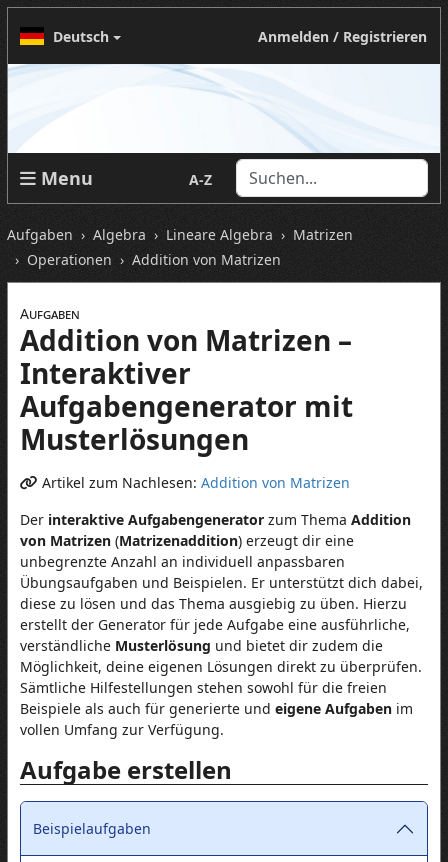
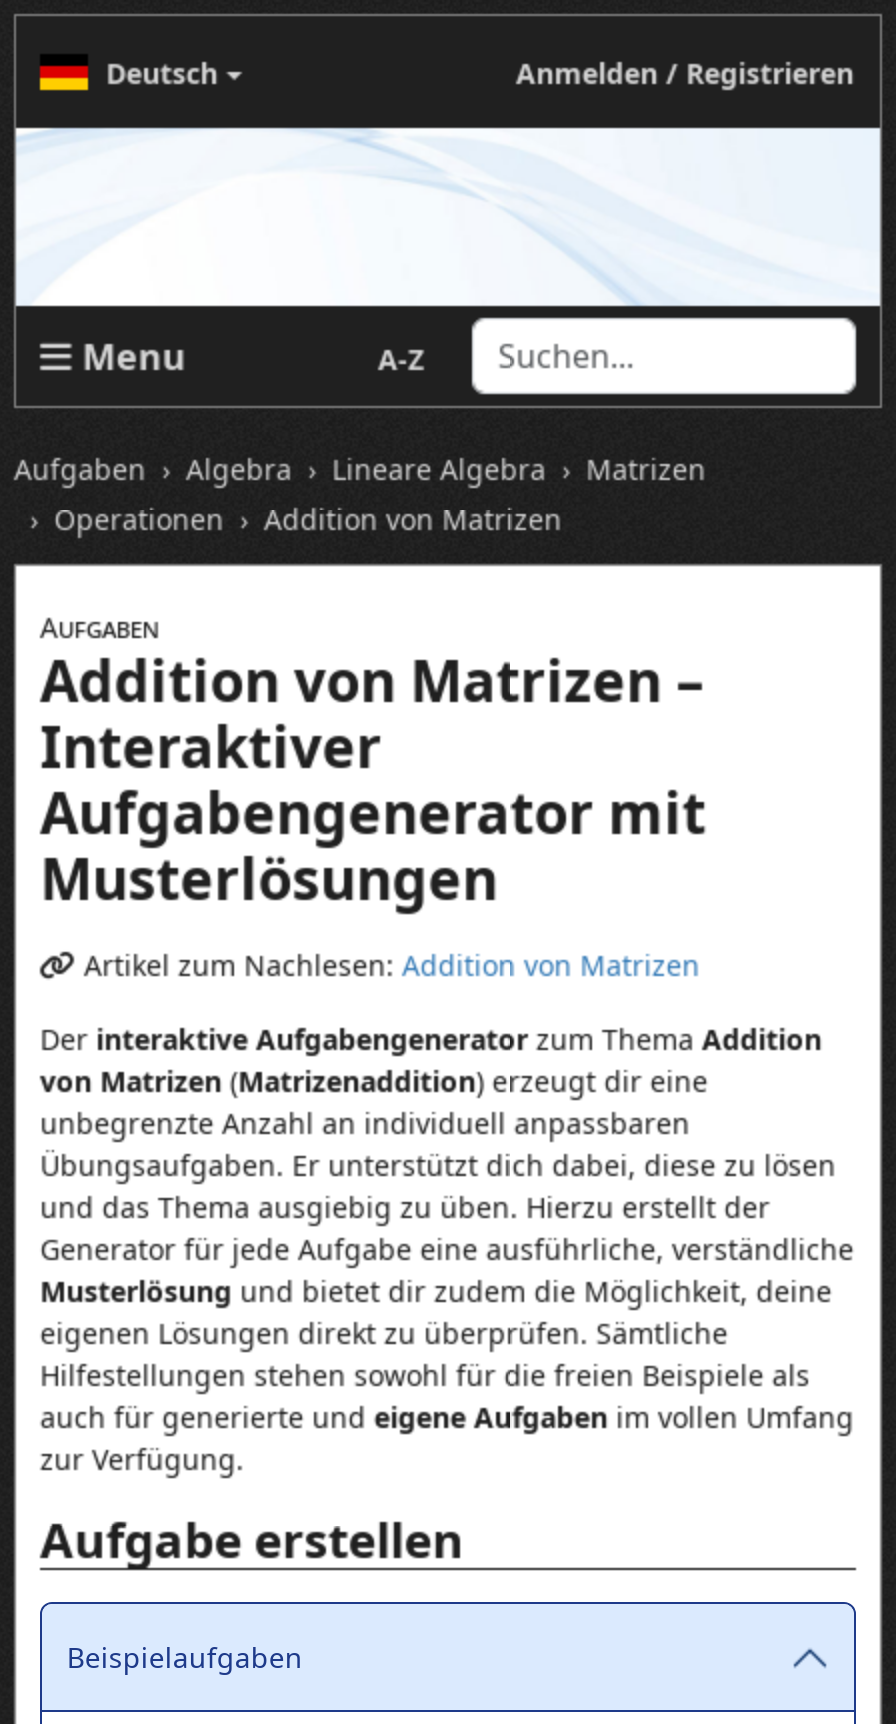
[20,573,423,739] Übungsaufgaben und Beispielen. Er unterstützt dich dabei, | diese zu lösen und das Thema ausgiebig zu üben. Hierzu | erstellt der Generator für jede Aufgabe eine ausführliche, | verständliche Musterlösung und bietet dir zudem die | Möglichkeit, deine eigenen Lösungen direkt zu überprüfen. | Sämtliche Hilfestellungen stehen sowohl für die freien | Beispiele als auch für generierte und eigene Aufgaben im | vollen Umfang zur Verfügung. -> [40,1146,854,1478] Übungsaufgaben. Er unterstützt dich dabei, diese zu lösen | und das Thema ausgiebig zu üben. Hierzu erstellt der | Generator für jede Aufgabe eine ausführliche, verständliche | Musterlösung und bietet dir zudem die Möglichkeit, deine | eigenen Lösungen direkt zu überprüfen. Sämtliche | Hilfestellungen stehen sowohl für die freien Beispiele als | auch für generierte und eigene Aufgaben im vollen Umfang | zur Verfügung.

